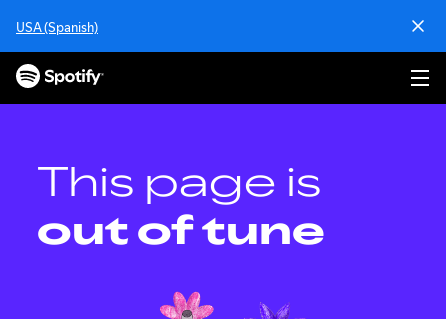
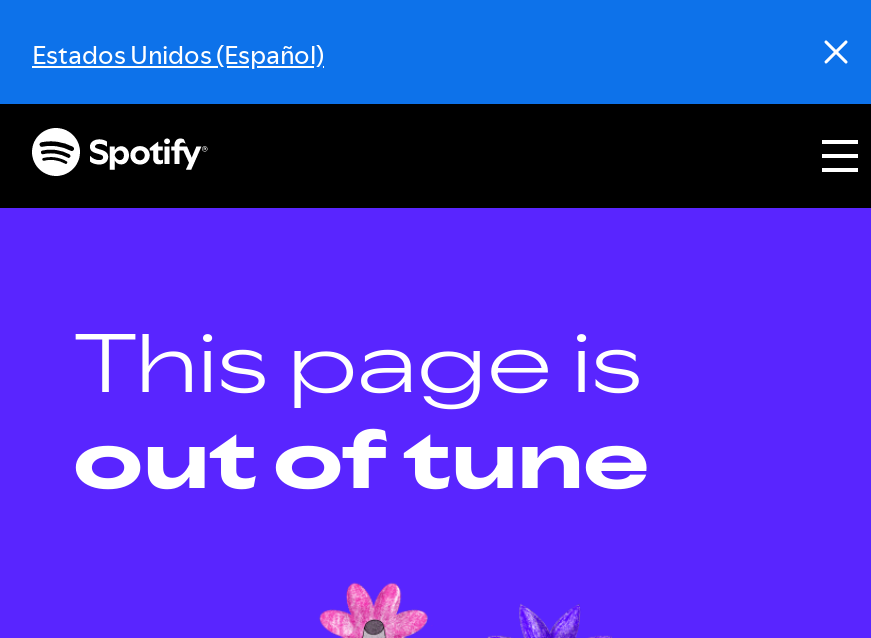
[16,18,98,36] USA (Spanish) -> [32,36,324,72] Estados Unidos (Español)

